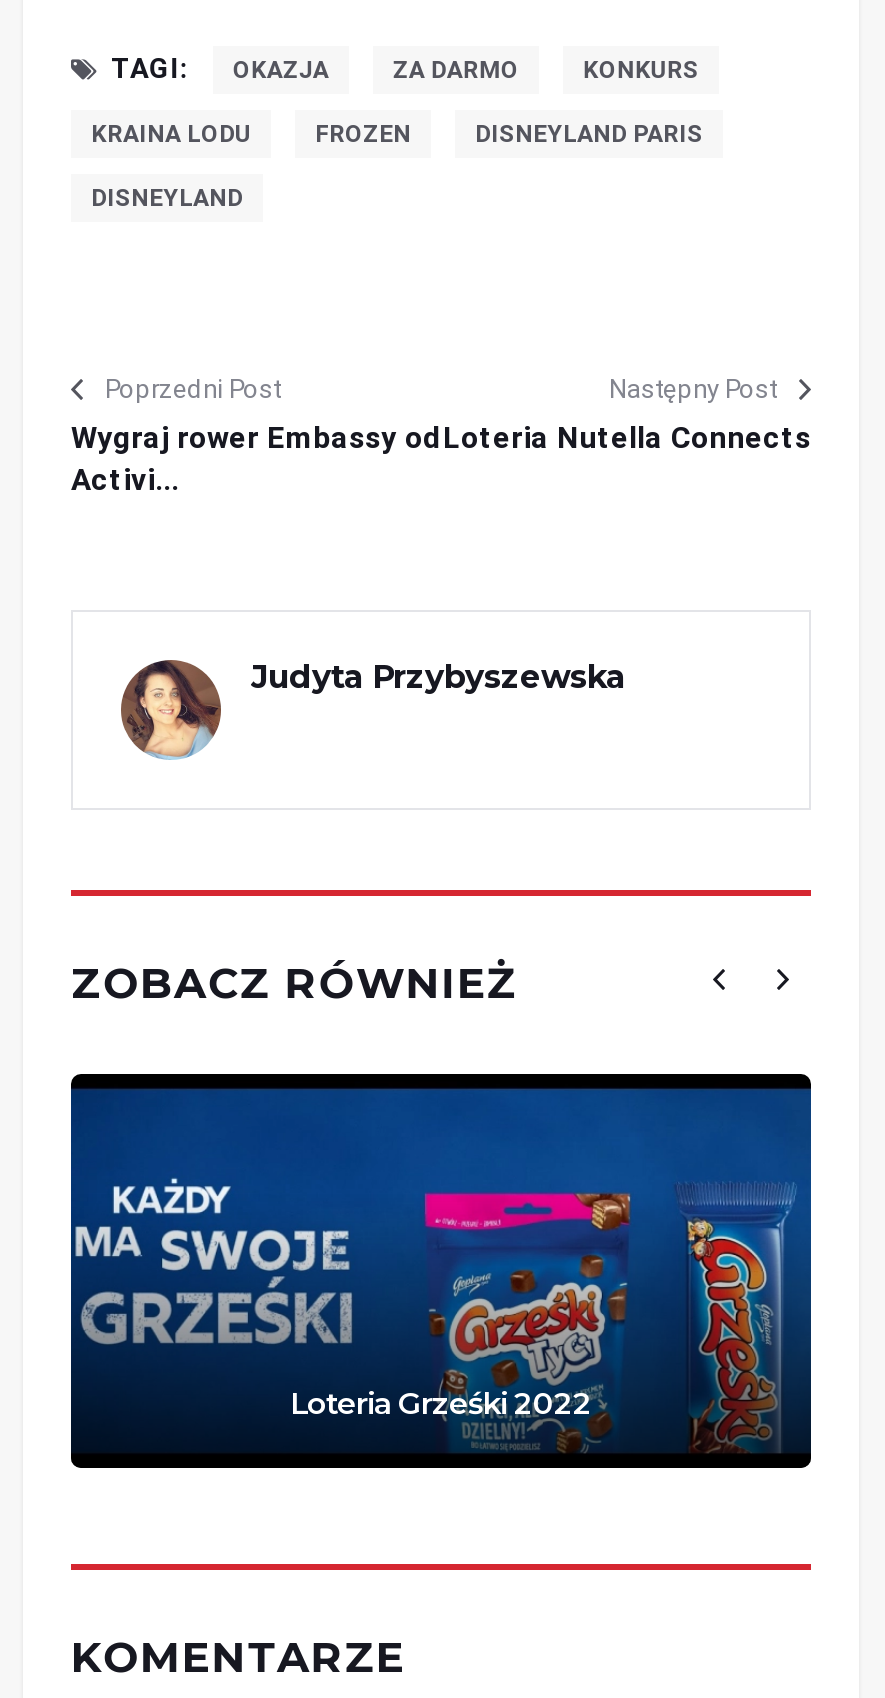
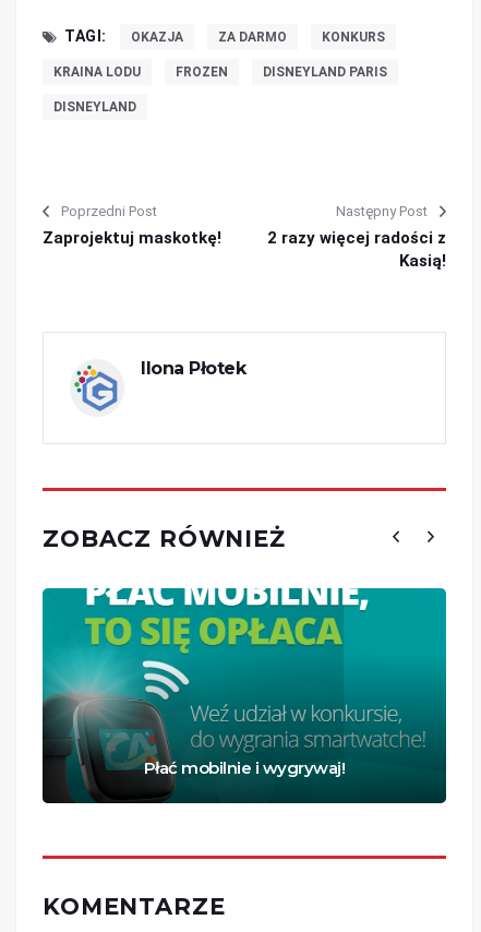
[71,420,441,498] Wygraj rower Embassy od | Activi... -> [43,228,221,248] Zaprojektuj maskotkę!
[443,420,811,456] Loteria Nutella Connects -> [267,228,446,271] 2 razy więcej radości z | Kasią!
[119,658,625,760] [image] | Judyta Przybyszewska -> [70,358,245,413] [image] | Ilona Płotek
[69,1072,813,1468] [image] | Loteria Grześki 2022 -> [41,587,447,803] [image] | Płać mobilnie i wygrywaj!

